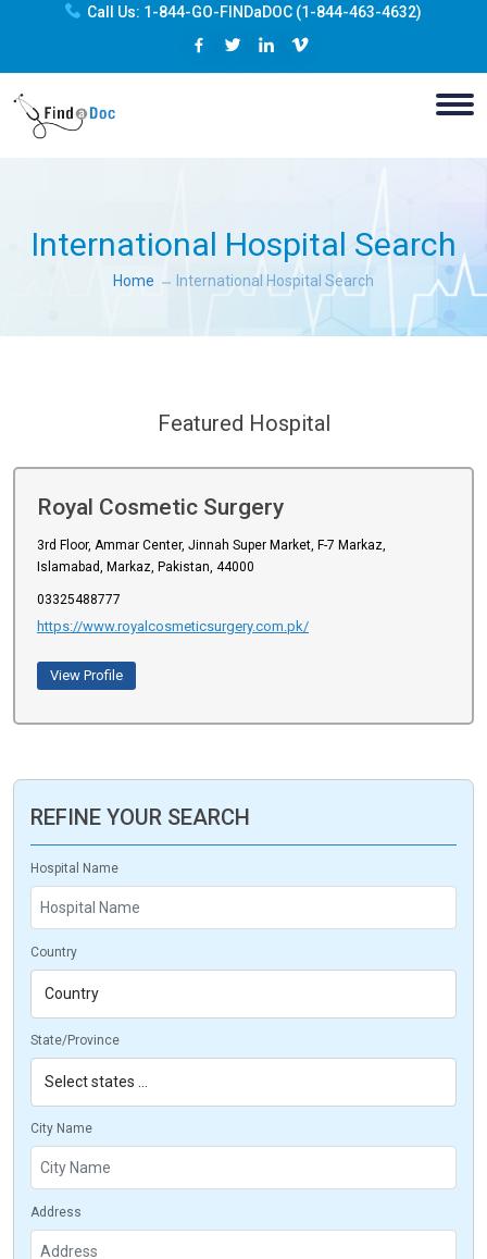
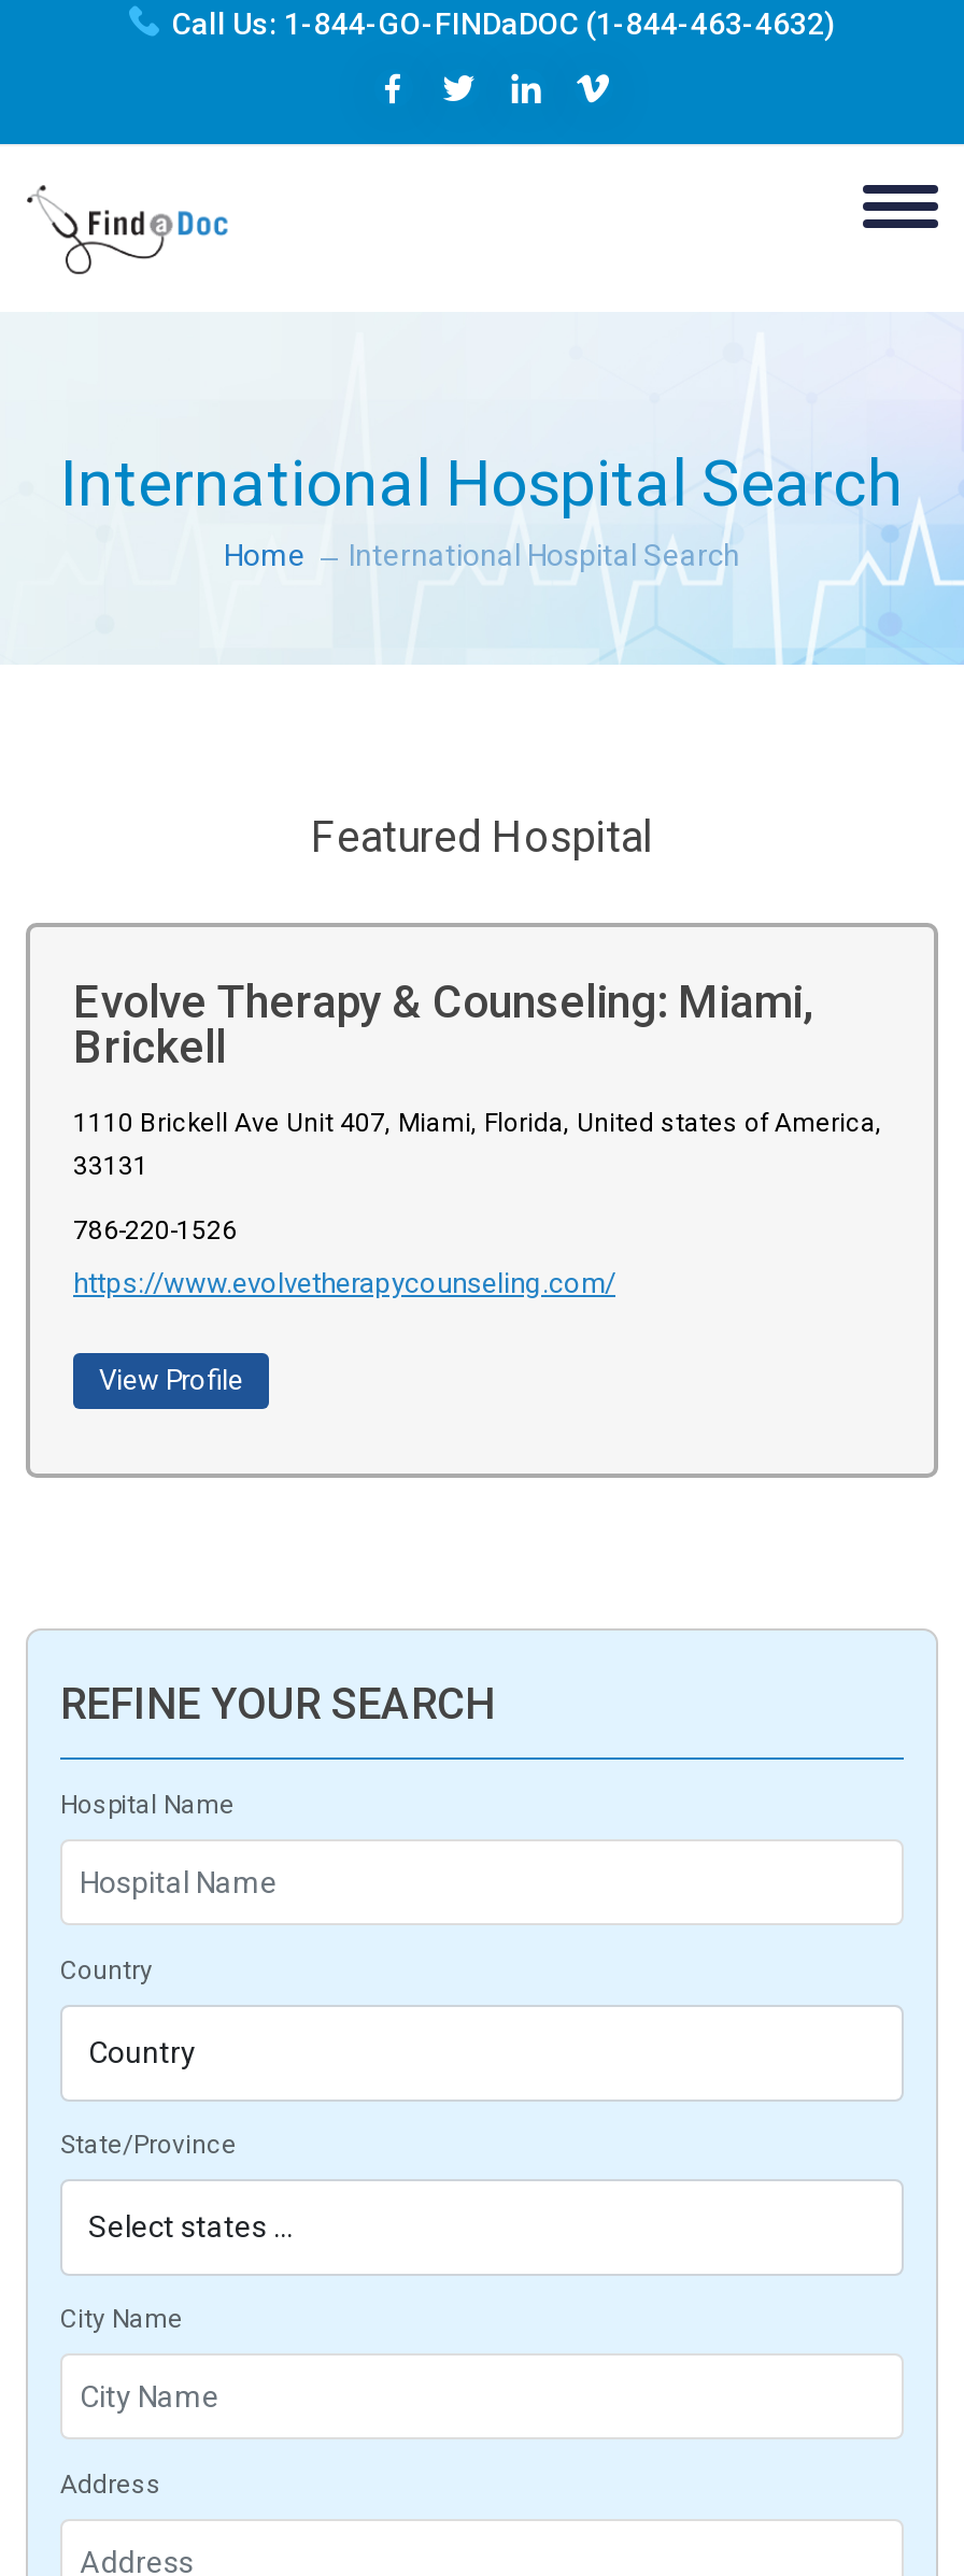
[37,494,284,521] Royal Cosmetic Surgery -> [73,977,813,1074] Evolve Therapy & Counseling: Miami, | Brickell
[37,538,386,575] 3rd Floor, Ammar Center, Jinnah Super Market, F-7 Markaz, | Islamabad, Markaz, Pakistan, 44000 -> [73,1109,882,1182] 1110 Brickell Ave Unit 407, Miami, Florida, United states of America, | 33131
[37,592,121,608] 03325488777 -> [73,1216,237,1246] 786-220-1526
[37,619,309,635] https://www.royalcosmeticsurgery.com.pk/ -> [73,1268,615,1300] https://www.evolvetherapycounseling.com/

